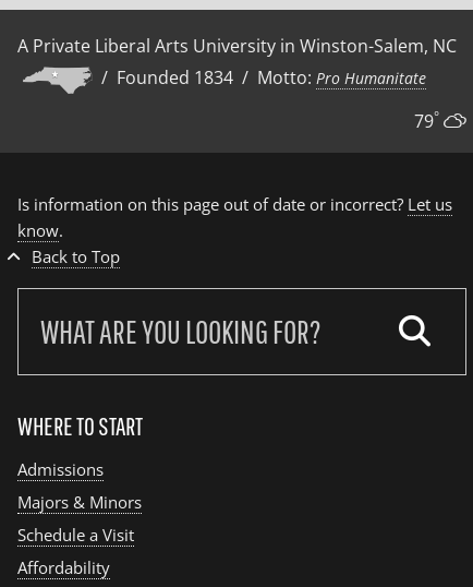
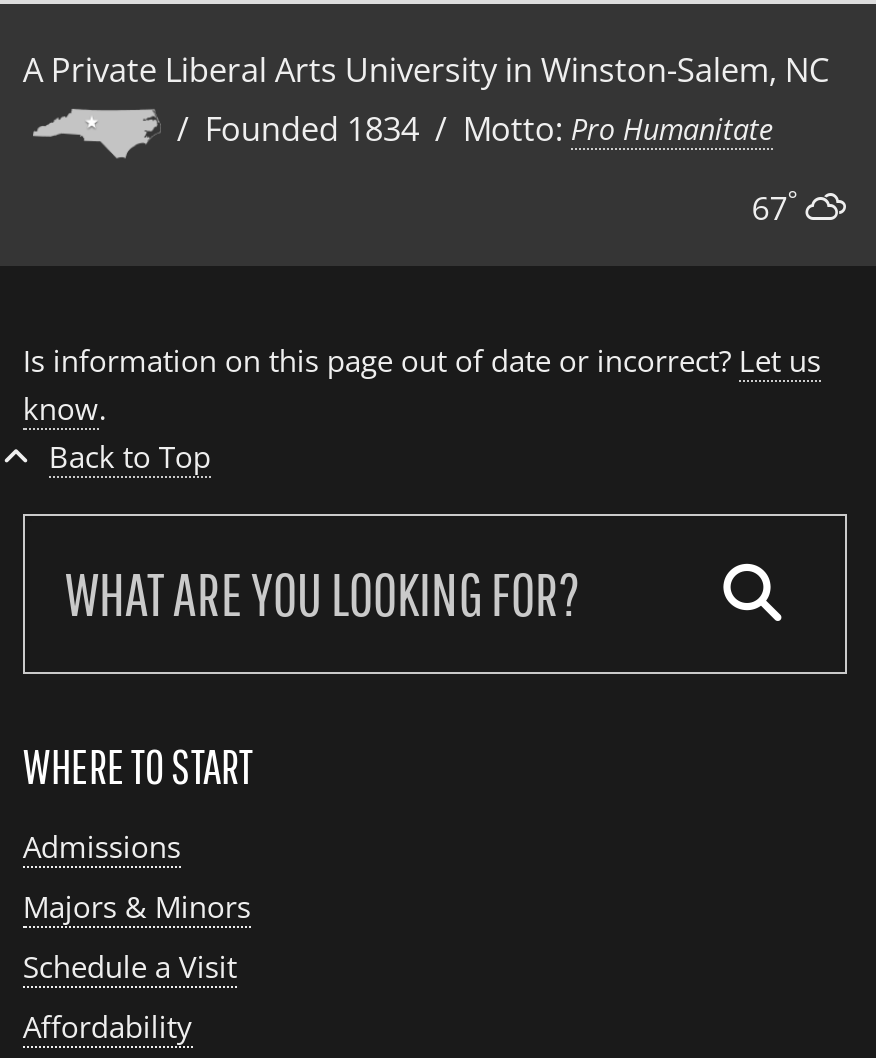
[414,107,439,133] 79° -> [751,181,797,229] 67°

